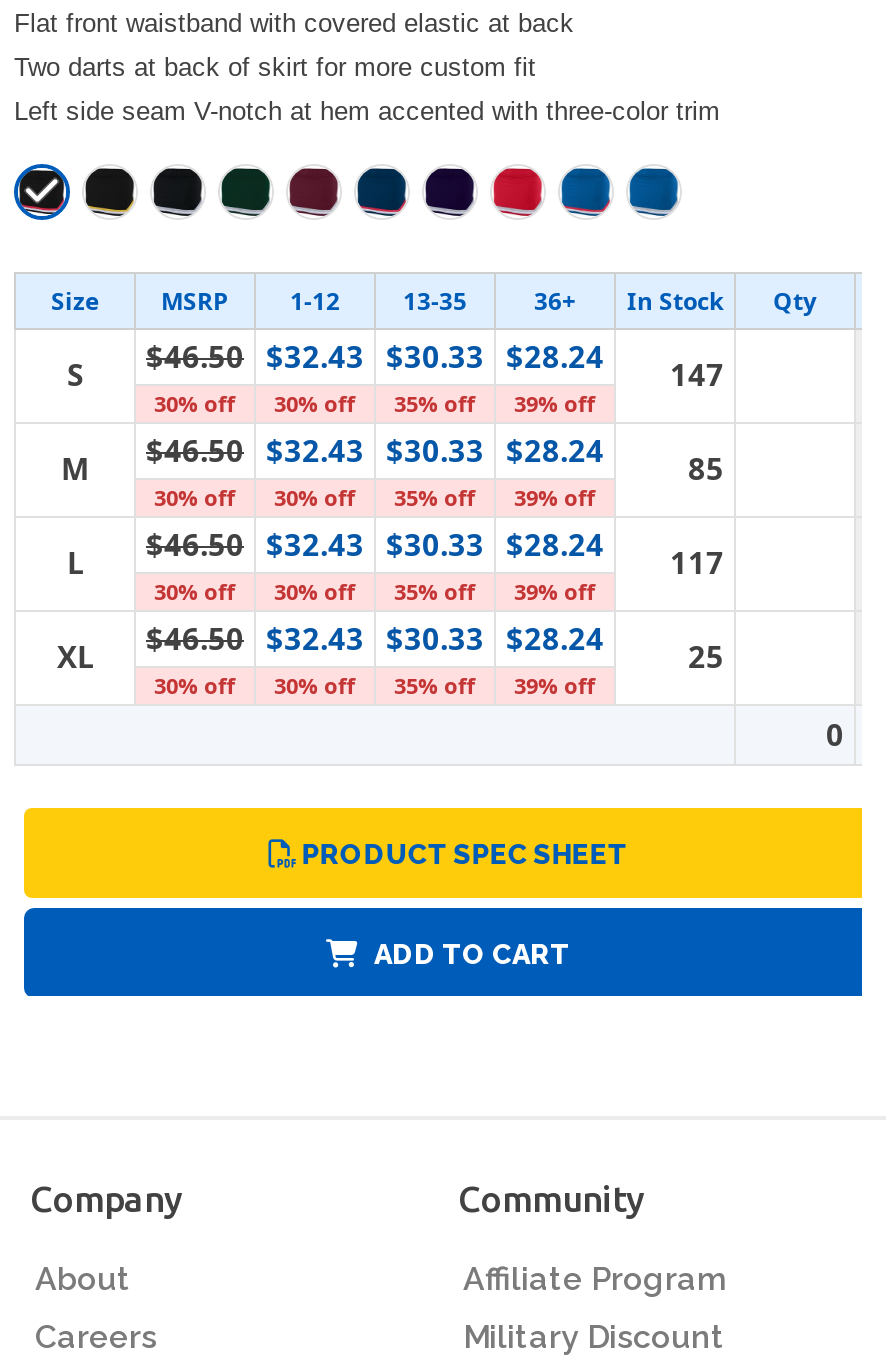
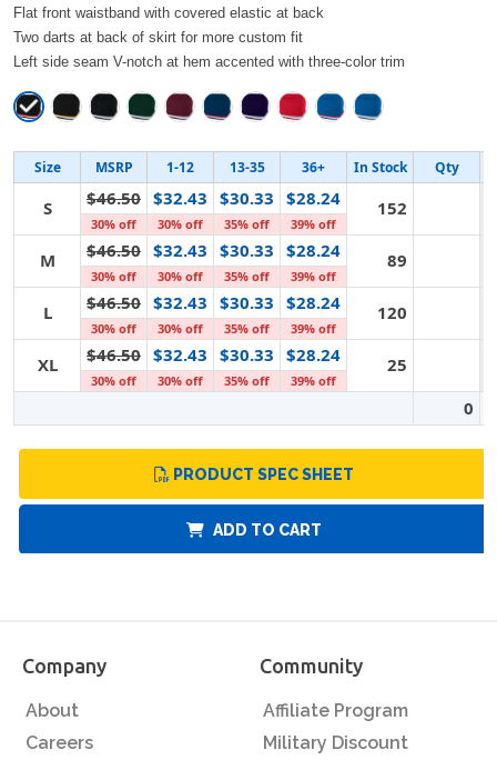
[67,336,724,394] S $46.50 $32.43 $30.33 $28.24 147 -> [43,187,407,219] S $46.50 $32.43 $30.33 $28.24 152
[688,448,724,488] 85 -> [387,249,407,271] 89
[67,524,724,582] L $46.50 $32.43 $30.33 $28.24 117 -> [43,291,407,323] L $46.50 $32.43 $30.33 $28.24 120

